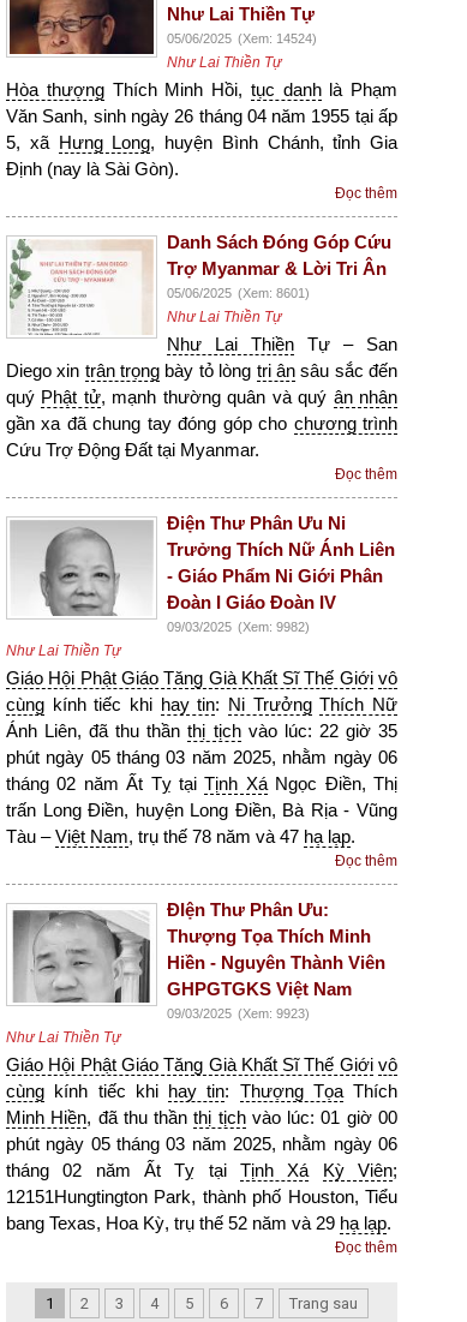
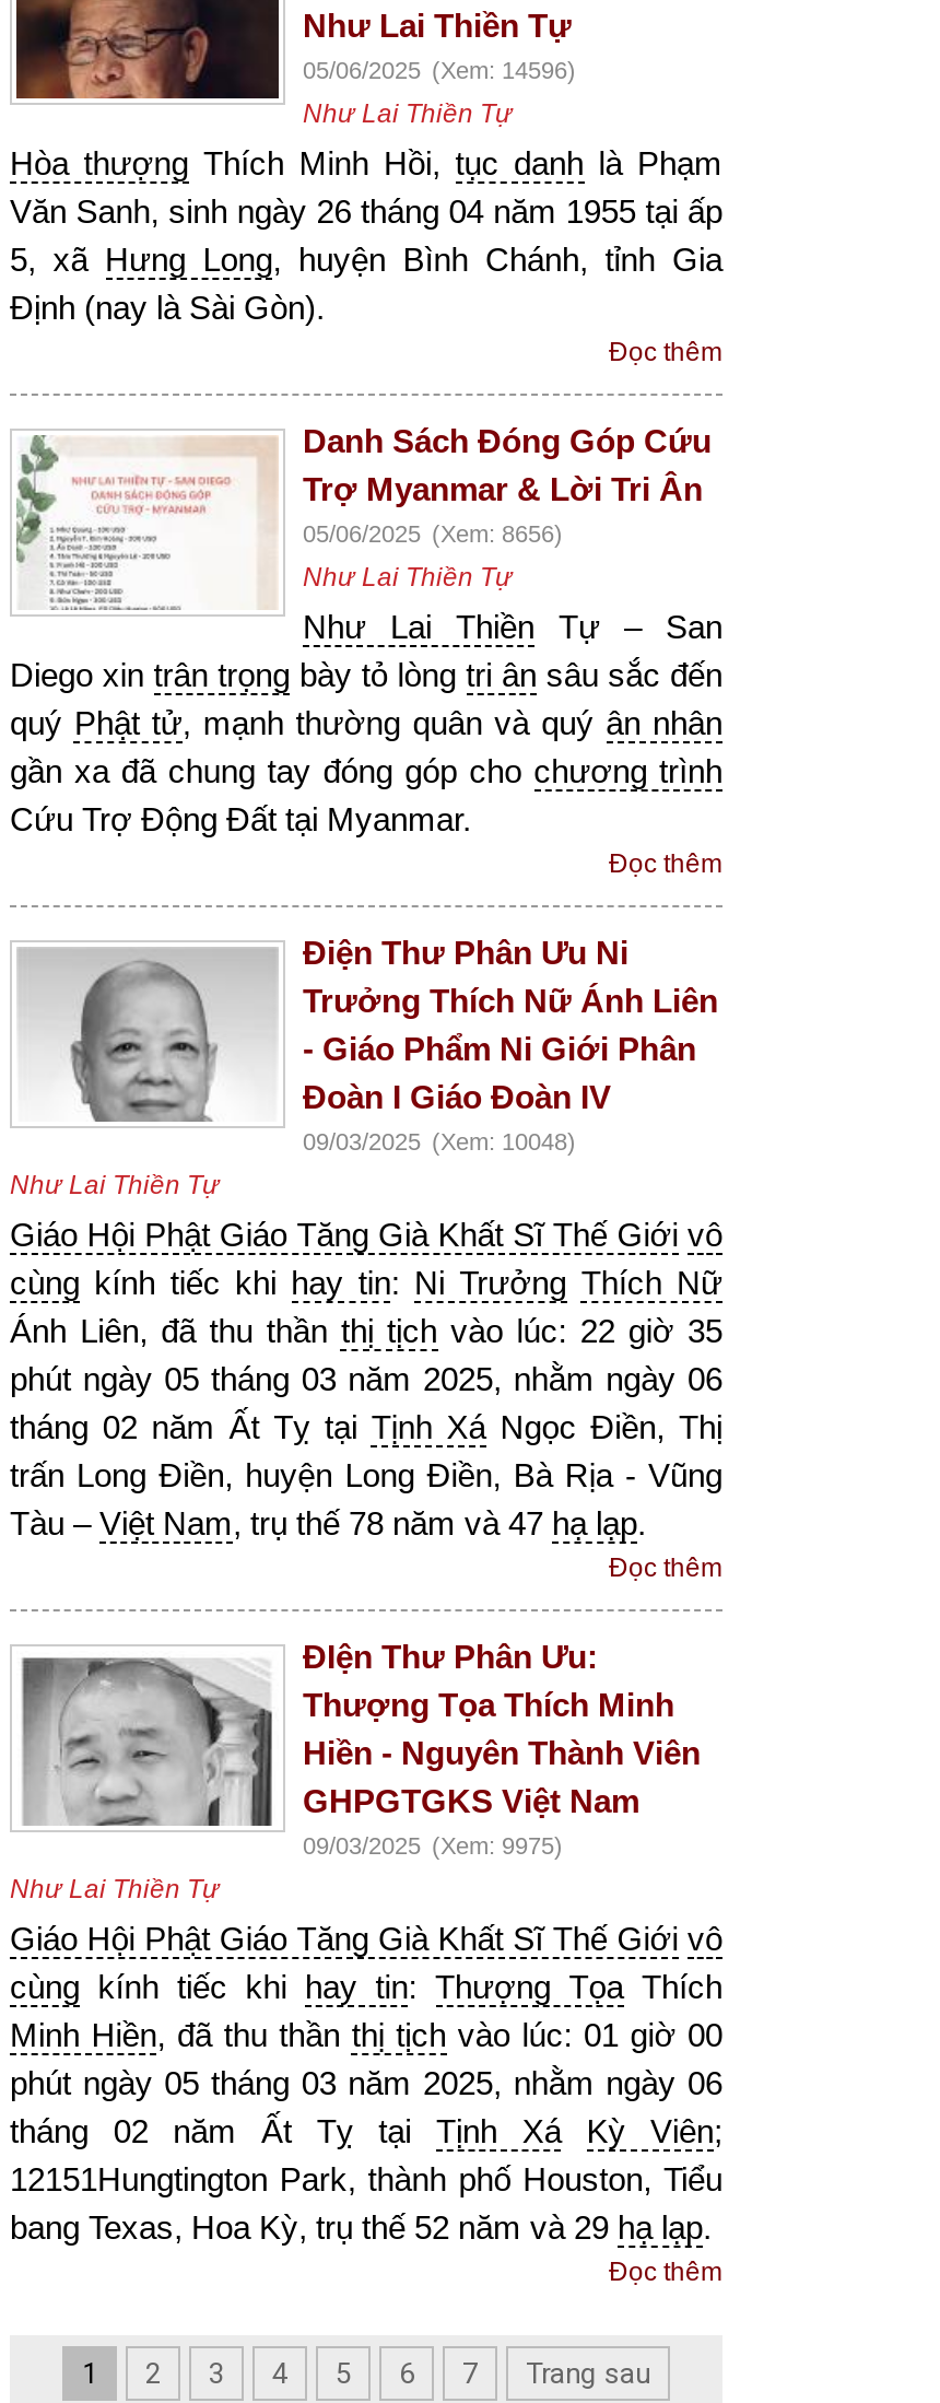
[167,32,317,46] 05/06/2025 (Xem: 14524) -> [303,58,576,84] 05/06/2025 (Xem: 14596)
[167,286,310,301] 05/06/2025 (Xem: 8601) -> [303,521,563,548] 05/06/2025 (Xem: 8656)
[167,620,310,635] 09/03/2025 (Xem: 9982) -> [303,1129,576,1156] 09/03/2025 (Xem: 10048)
[167,1007,310,1021] 09/03/2025 (Xem: 9923) -> [303,1833,563,1860] 09/03/2025 (Xem: 9975)

